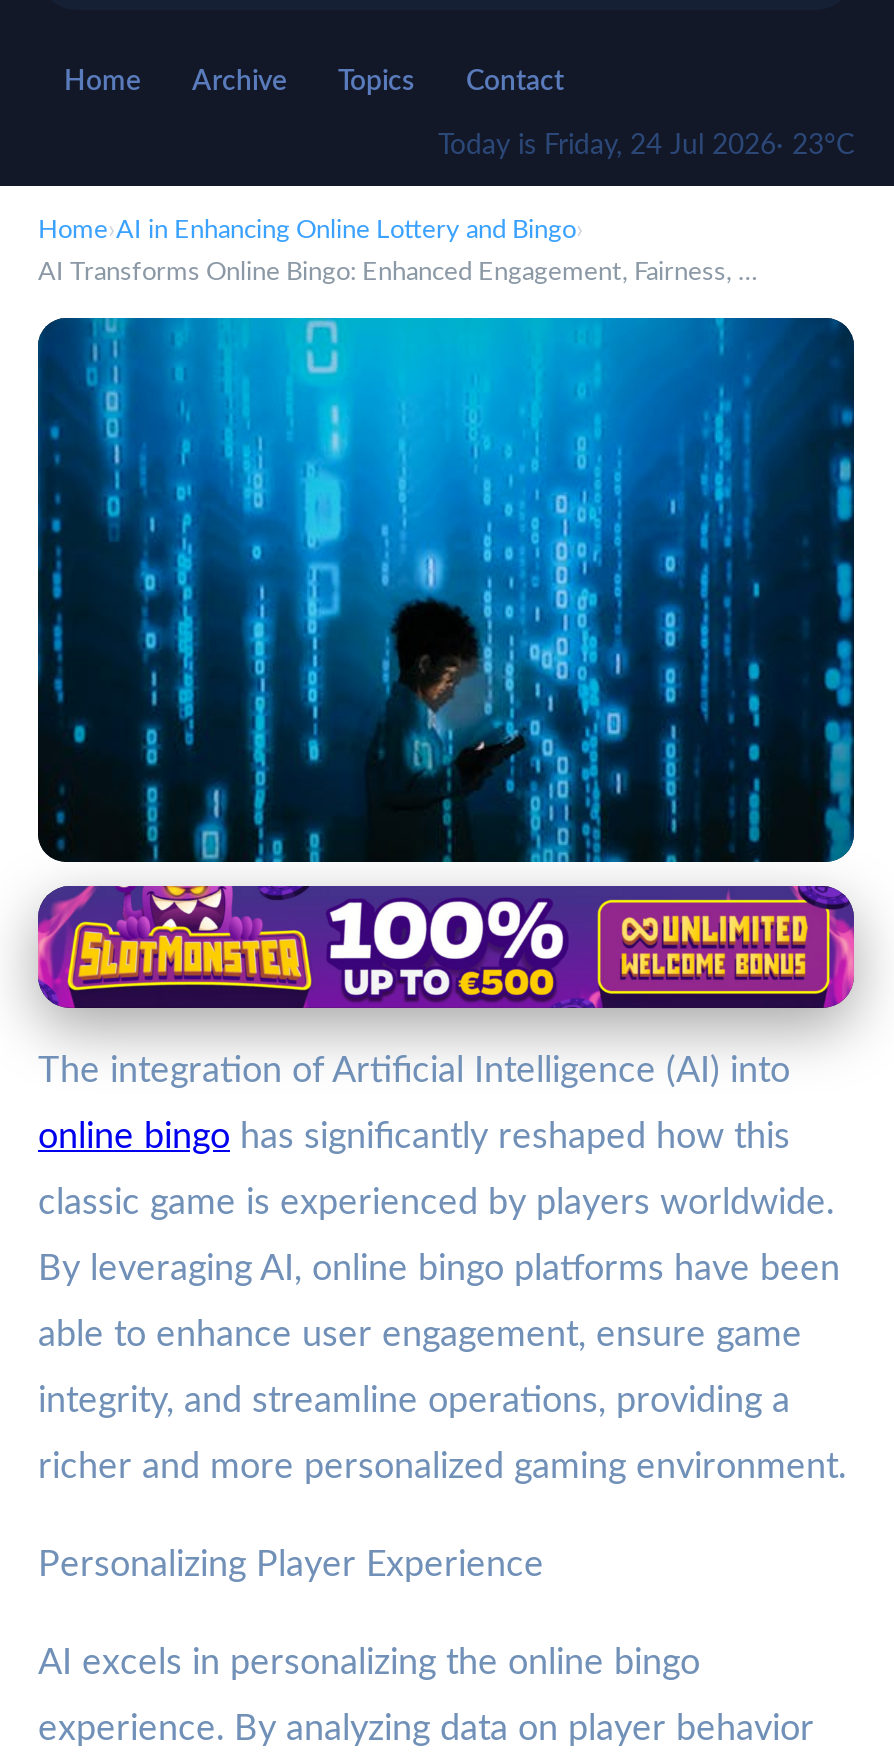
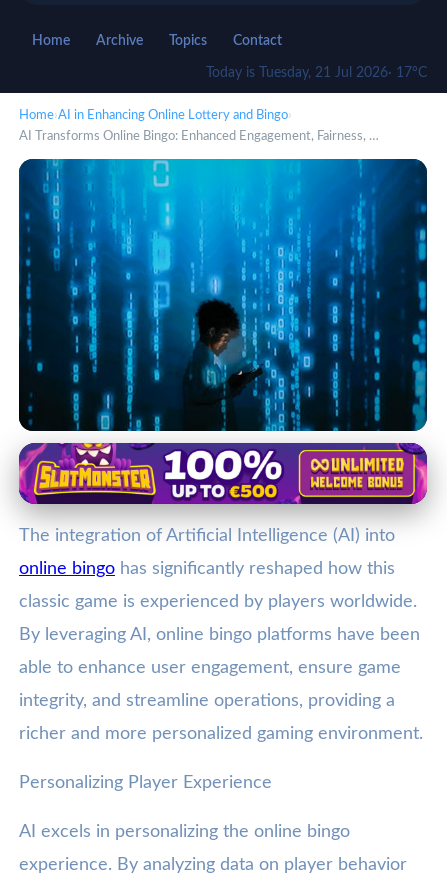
[438,132,854,160] Today is Friday, 24 Jul 2026 · 23°C -> [206,66,427,80] Today is Tuesday, 21 Jul 2026 · 17°C

